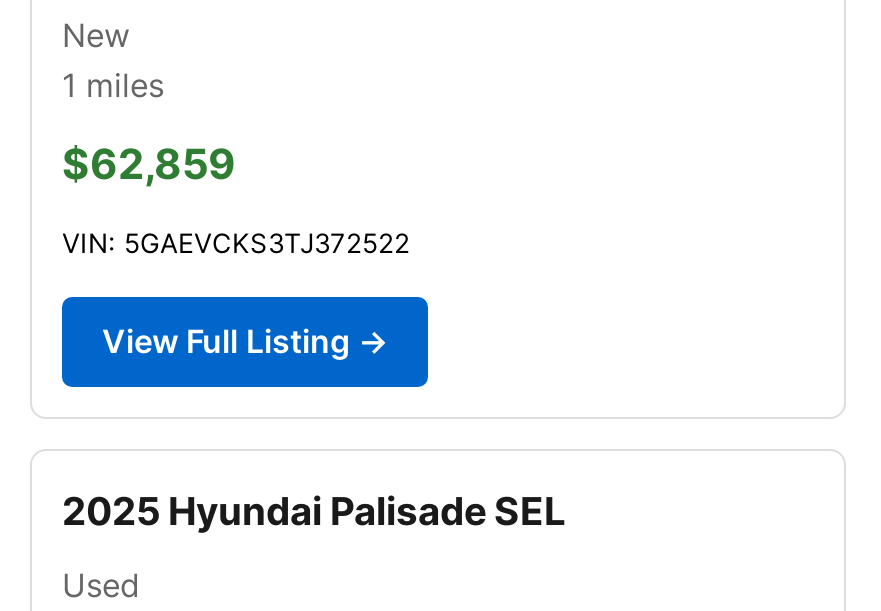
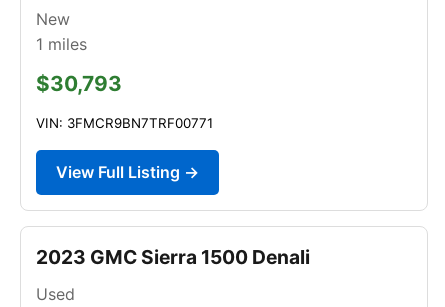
[62,139,236,189] $62,859 -> [36,71,122,96] $30,793
[62,227,410,259] VIN: 5GAEVCKS3TJ372522 -> [36,115,213,131] VIN: 3FMCR9BN7TRF00771
[62,487,566,535] 2025 Hyundai Palisade SEL -> [36,245,310,269] 2023 GMC Sierra 1500 Denali

